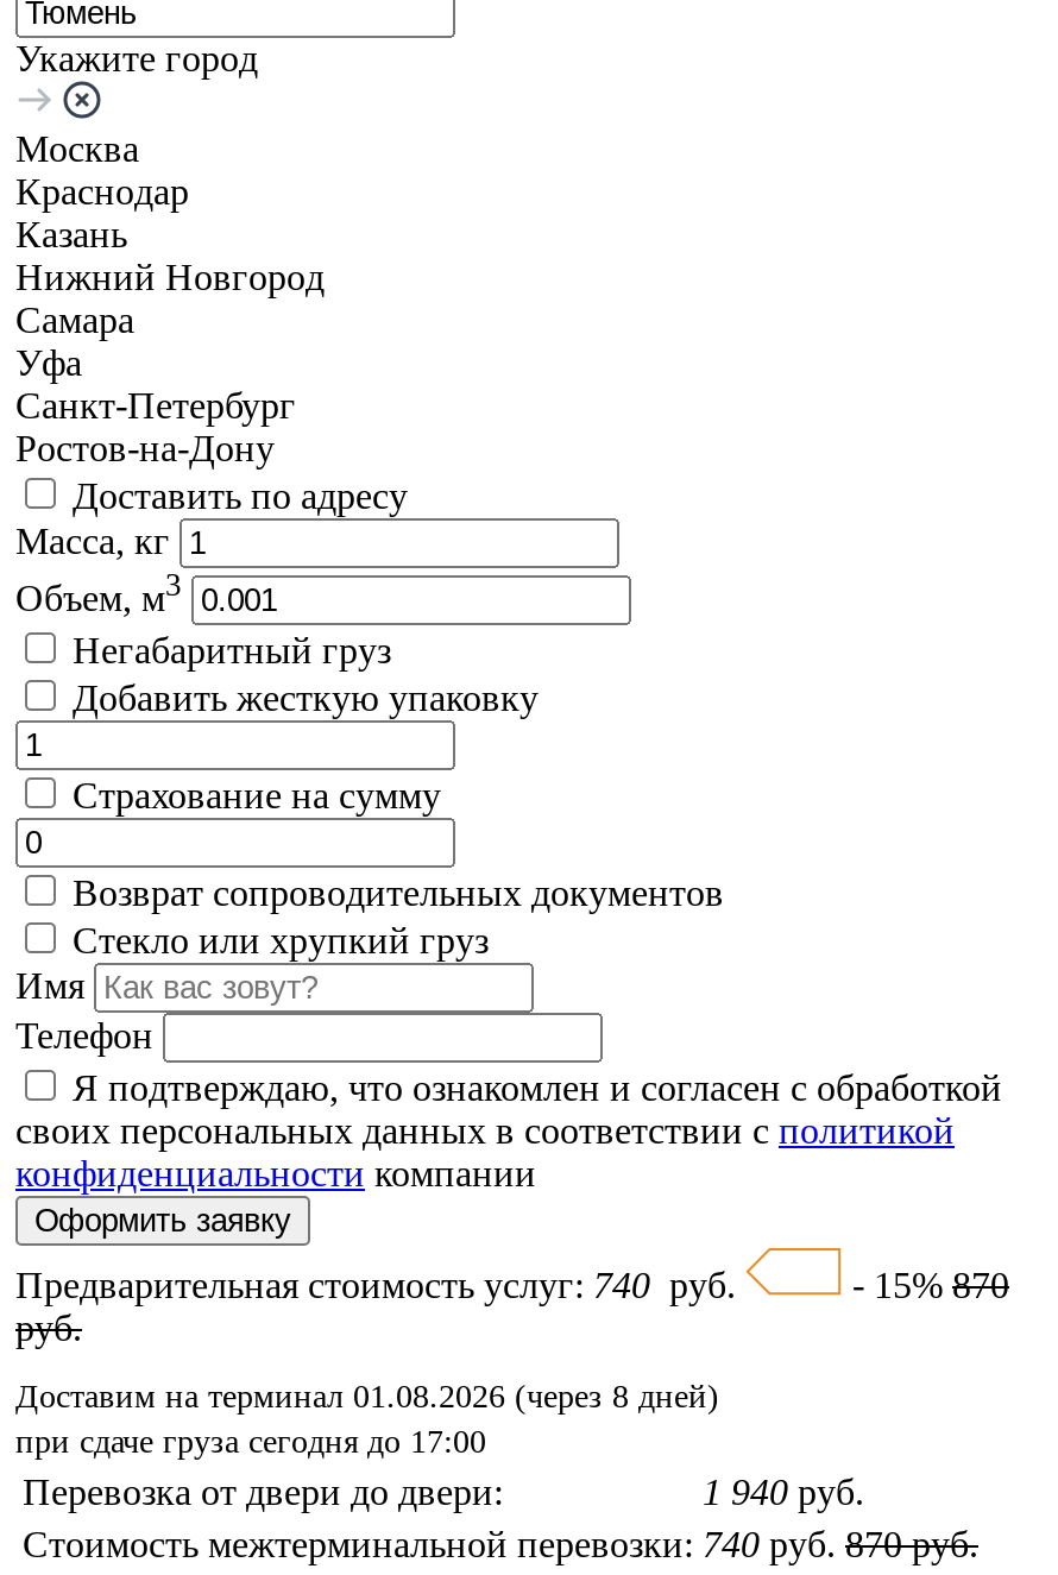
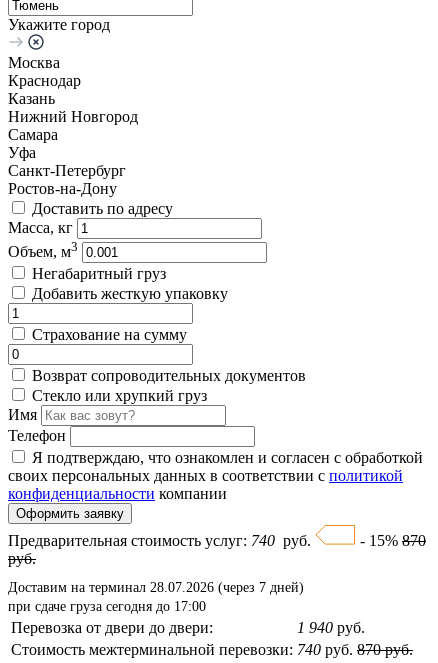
[15,1379,719,1415] Доставим на терминал 01.08.2026 (через 8 дней) -> [8,580,304,595] Доставим на терминал 28.07.2026 (через 7 дней)

